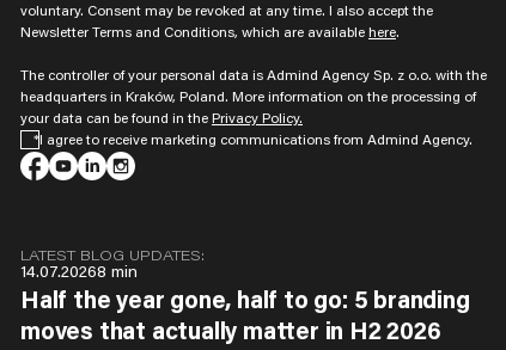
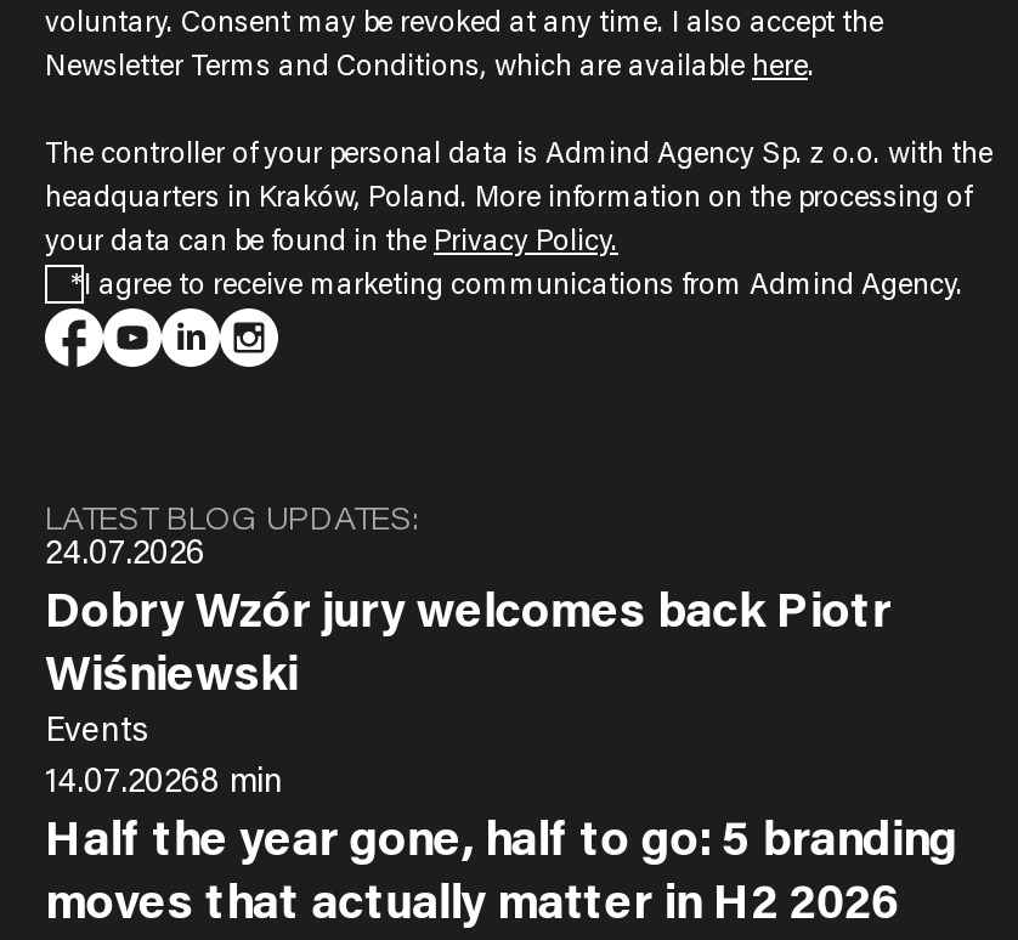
none -> [45,539,890,751] 24.07.2026 | Dobry Wzór jury welcomes back Piotr | Wiśniewski | Events

